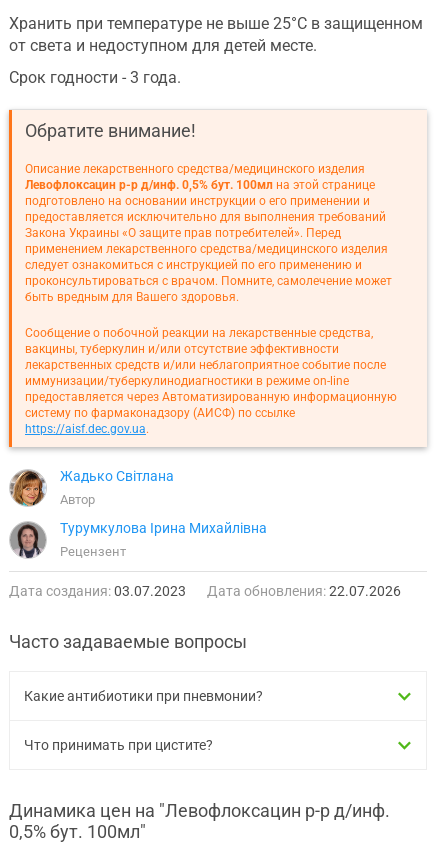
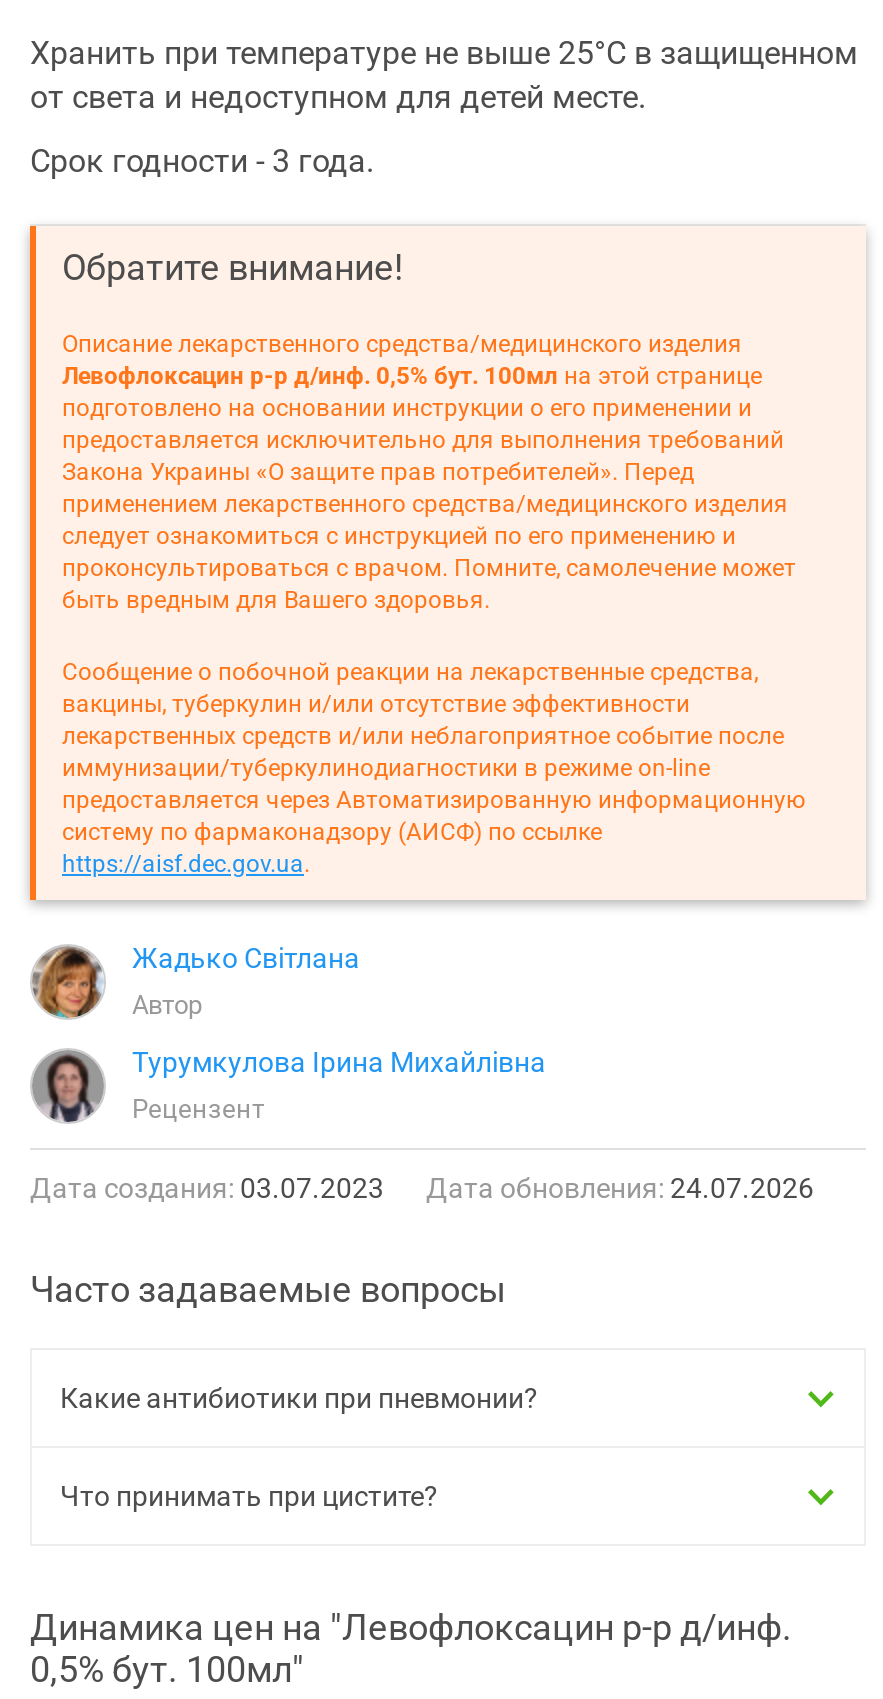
[9,583,401,599] Дата создания: 03.07.2023 Дата обновления: 22.07.2026 -> [30,1171,814,1203] Дата создания: 03.07.2023 Дата обновления: 24.07.2026

